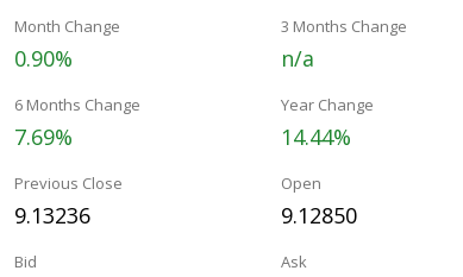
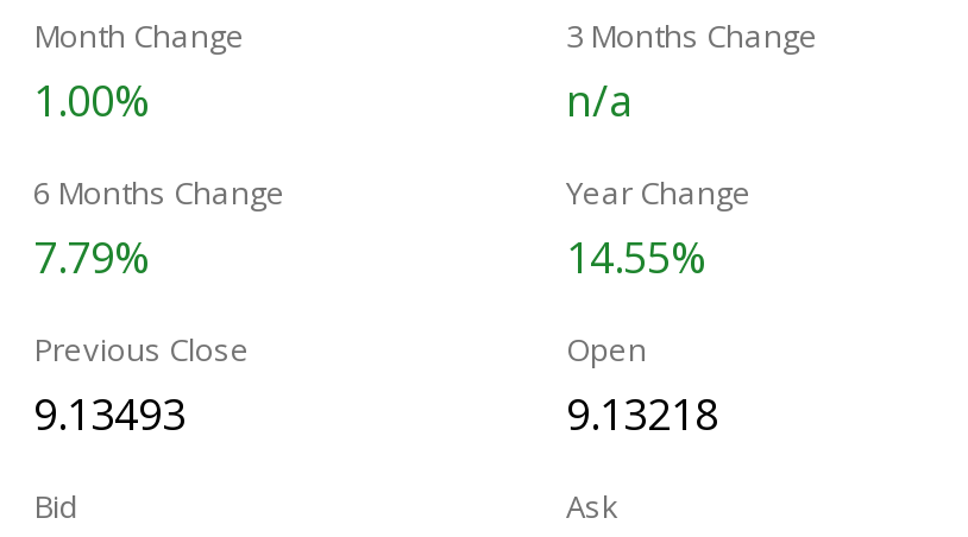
[14,44,73,73] 0.90% -> [33,71,150,128] 1.00%
[14,122,73,151] 7.69% -> [33,228,150,285] 7.79%
[281,122,351,151] 14.44% -> [566,228,706,285] 14.55%
[14,201,90,229] 9.13236 -> [33,385,186,442] 9.13493
[281,201,357,229] 9.12850 -> [566,385,718,442] 9.13218

